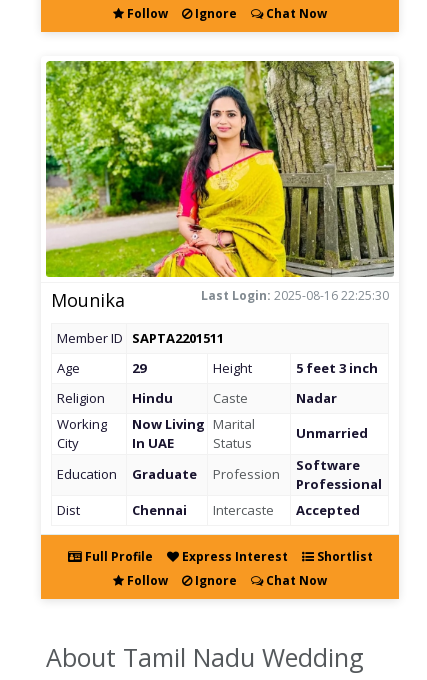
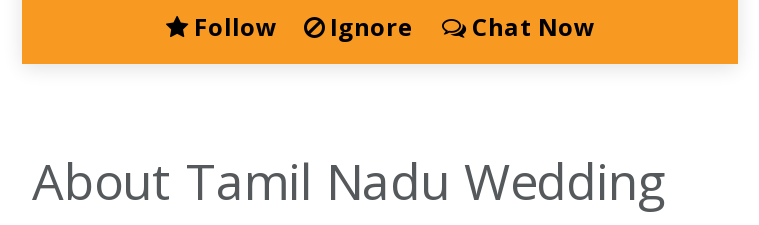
[45,60,395,452] [image] | Mounika | Last Login: 2025-08-16 22:25:30 | Member ID SAPTA2201511 | Age | 29 | Height | 5 feet 3 inch | Religion | Hindu | Caste | Nadar | Working | City -> none
[132,415,205,452] Now Living | In UAE -> none
[213,415,255,452] Marital | Status -> none
[57,424,382,589] Unmarried | Education | Graduate | Profession | Software | Professional | Dist | Chennai | Intercaste | Accepted | Full Profile | Express Interest | Shortlist | Follow | Ignore | Chat Now -> none

